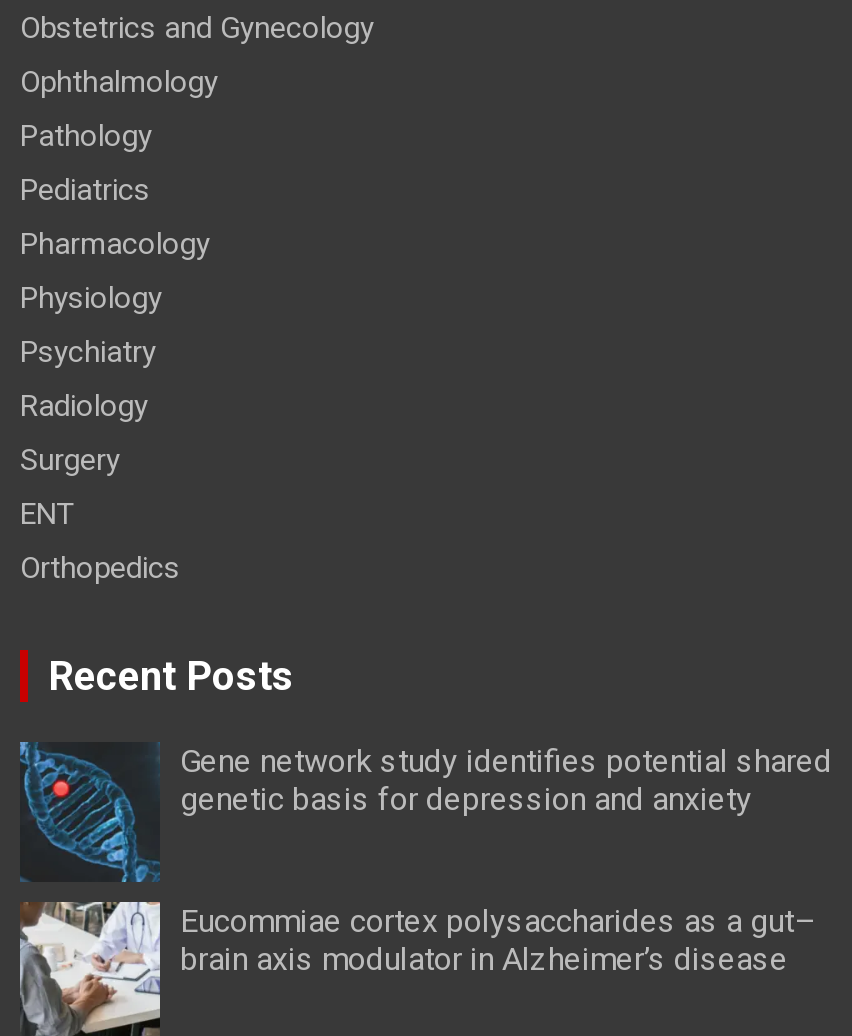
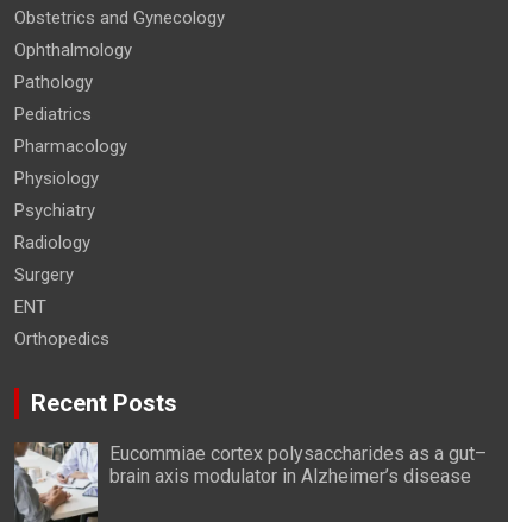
[18,740,832,884] [image] | Gene network study identifies potential shared | genetic basis for depression and anxiety -> none

